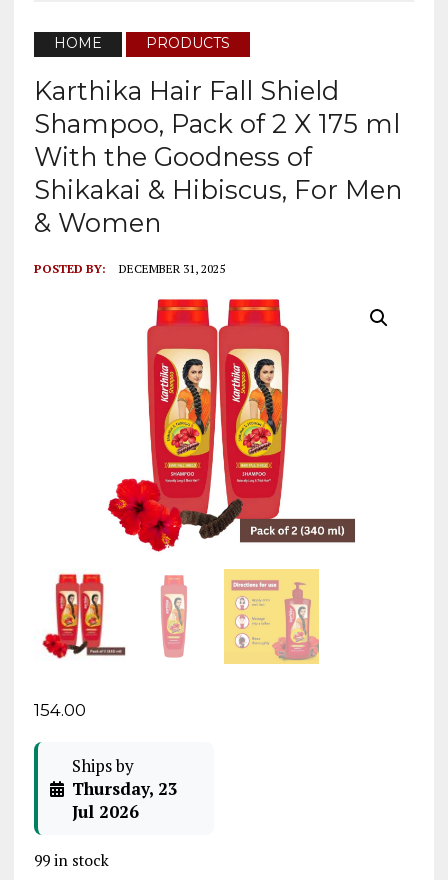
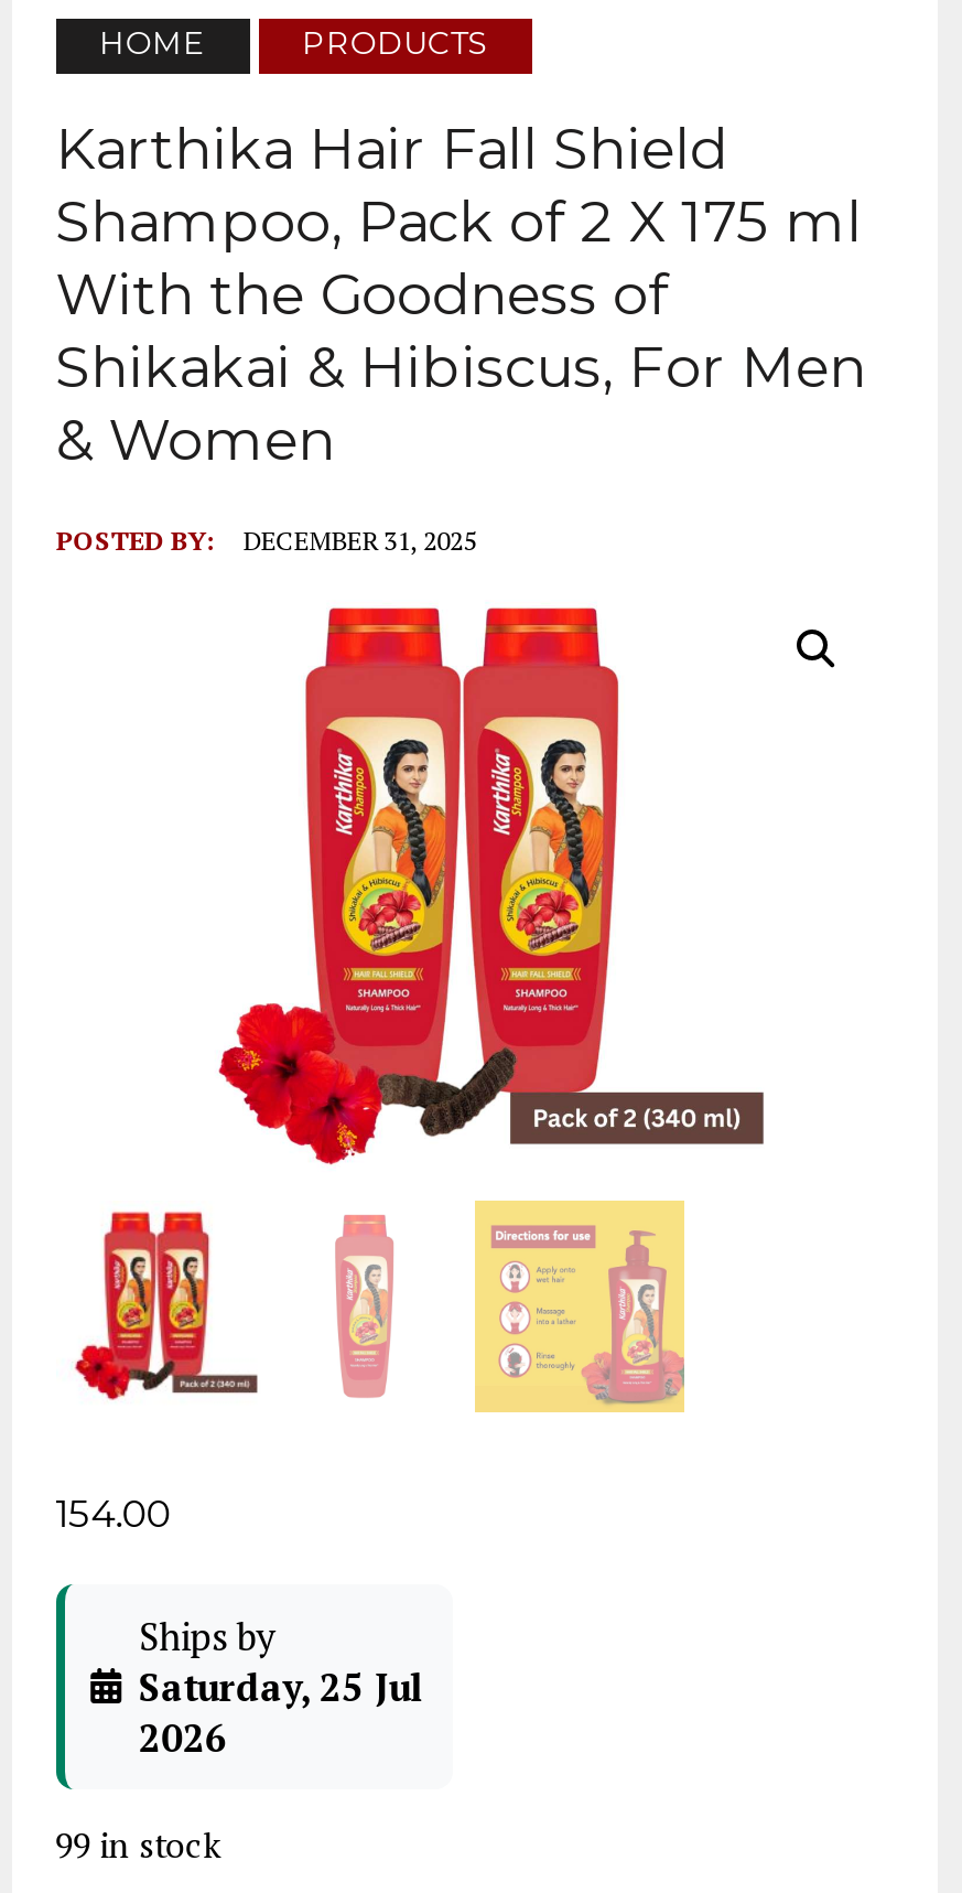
[72,777,178,823] Thursday, 23 | Jul 2026 -> [139,1661,423,1762] Saturday, 25 Jul | 2026

